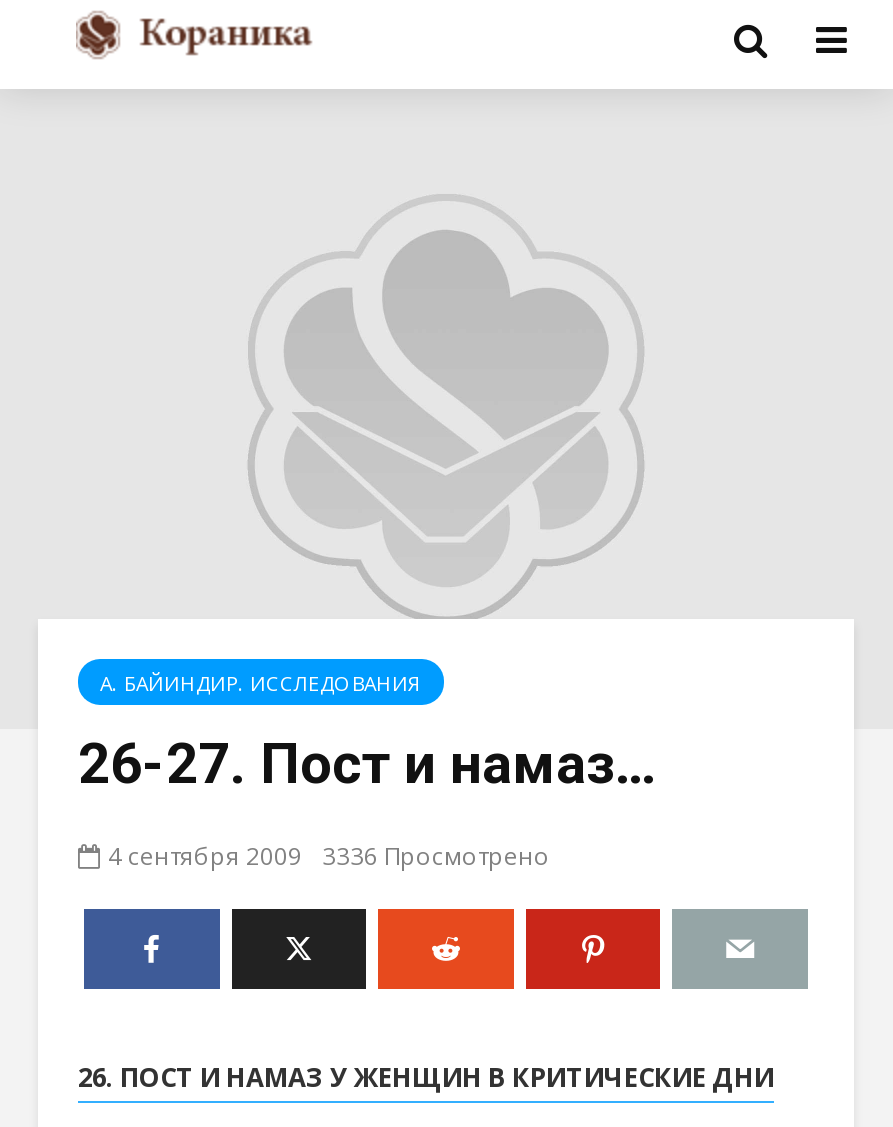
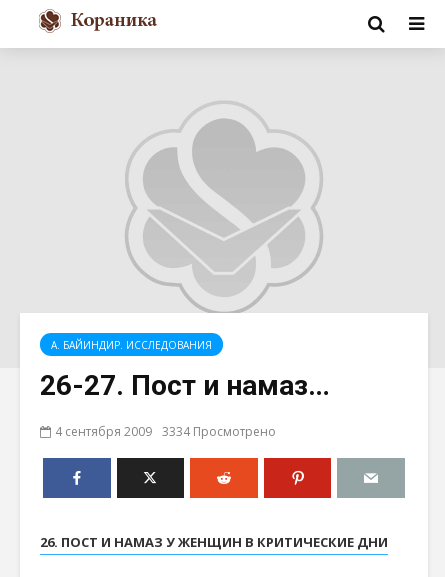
[108,838,550,872] 4 сентября 2009 3336 Просмотрено -> [55,423,276,440] 4 сентября 2009 3334 Просмотрено

